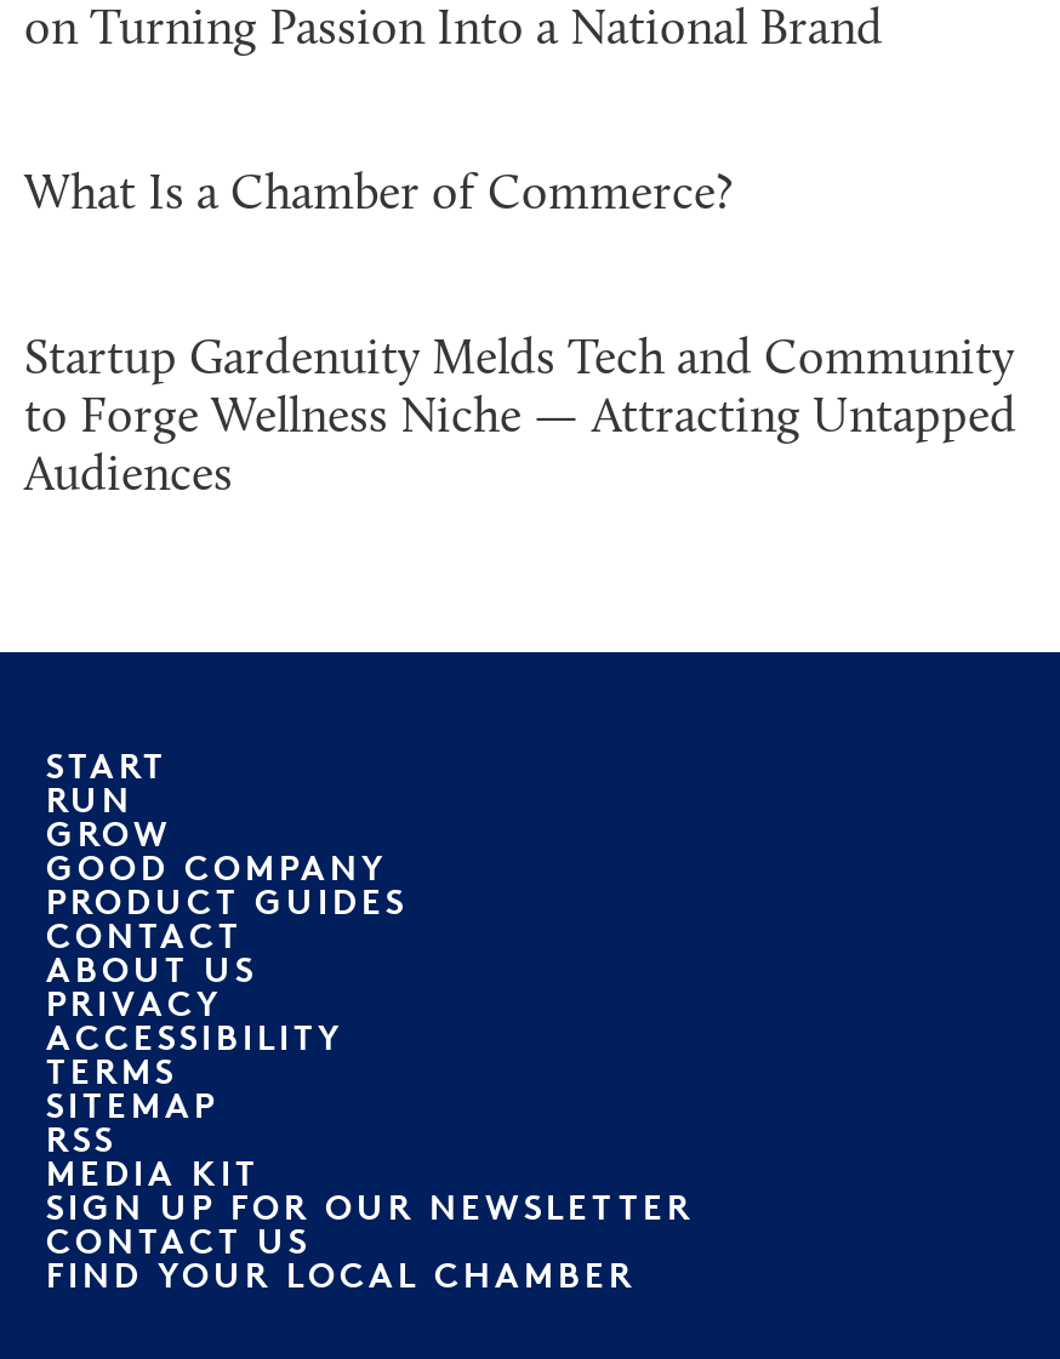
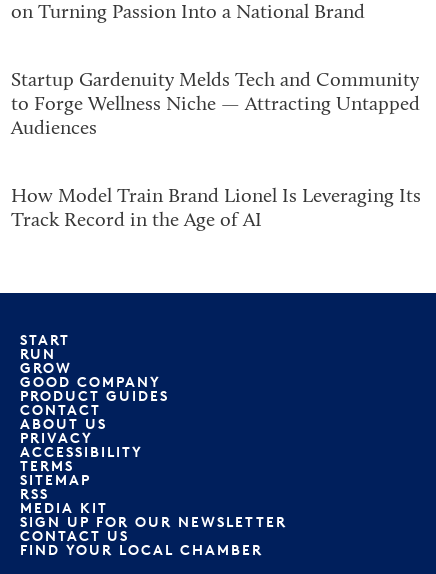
[24,172,733,221] What Is a Chamber of Commerce? -> none
moved [24,337,1016,502] -> [11,71,420,139]: Startup Gardenuity Melds Tech and Community | to Forge Wellness Niche — Attracting Untapped | Audiences
none -> [11,187,421,231] How Model Train Brand Lionel Is Leveraging Its | Track Record in the Age of AI

